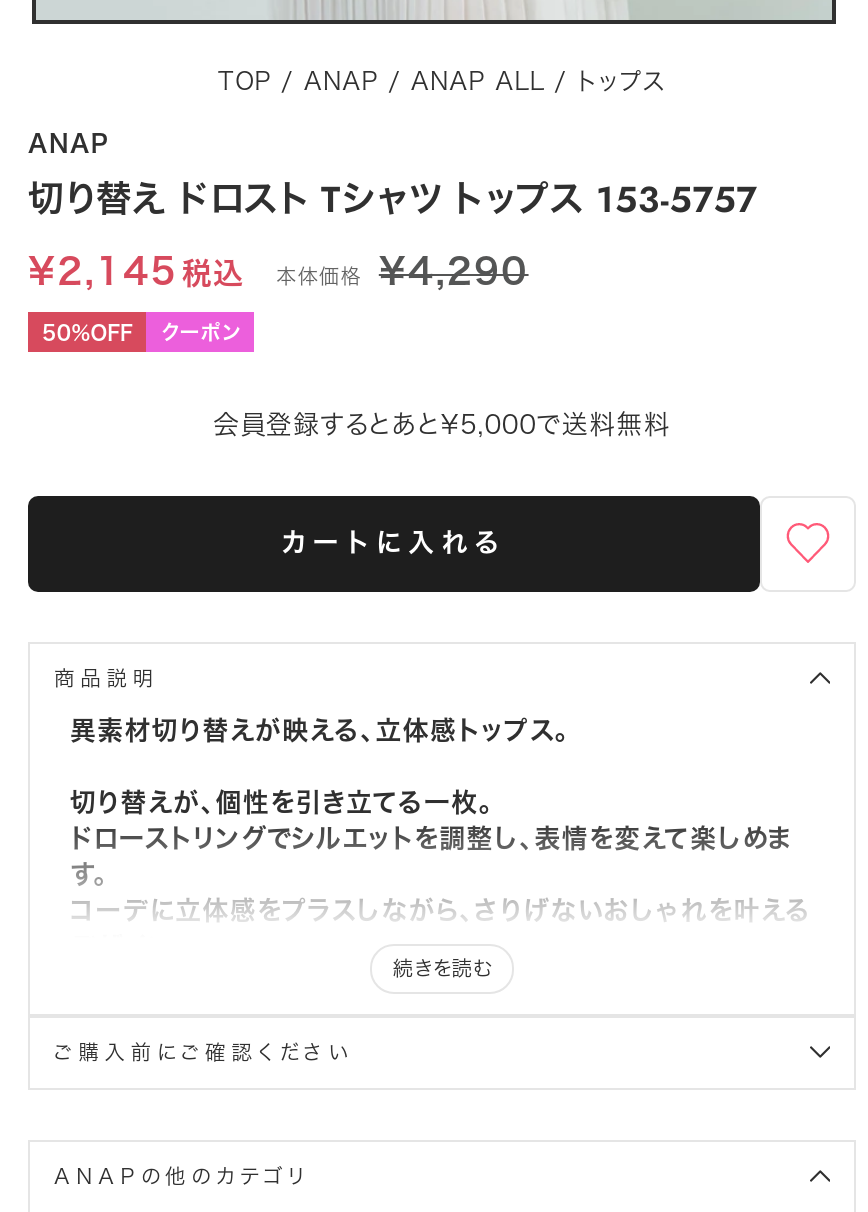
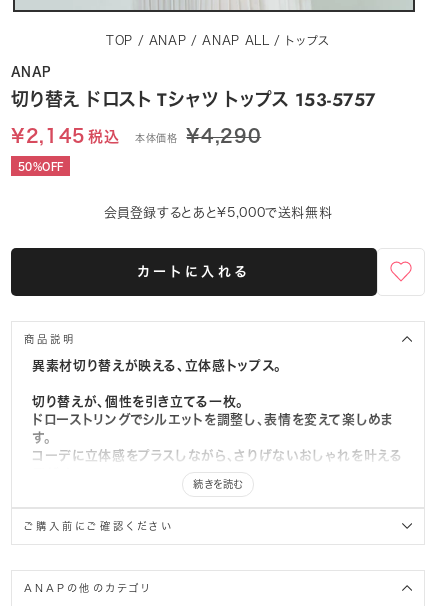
[161,322,240,342] クーポン -> none

